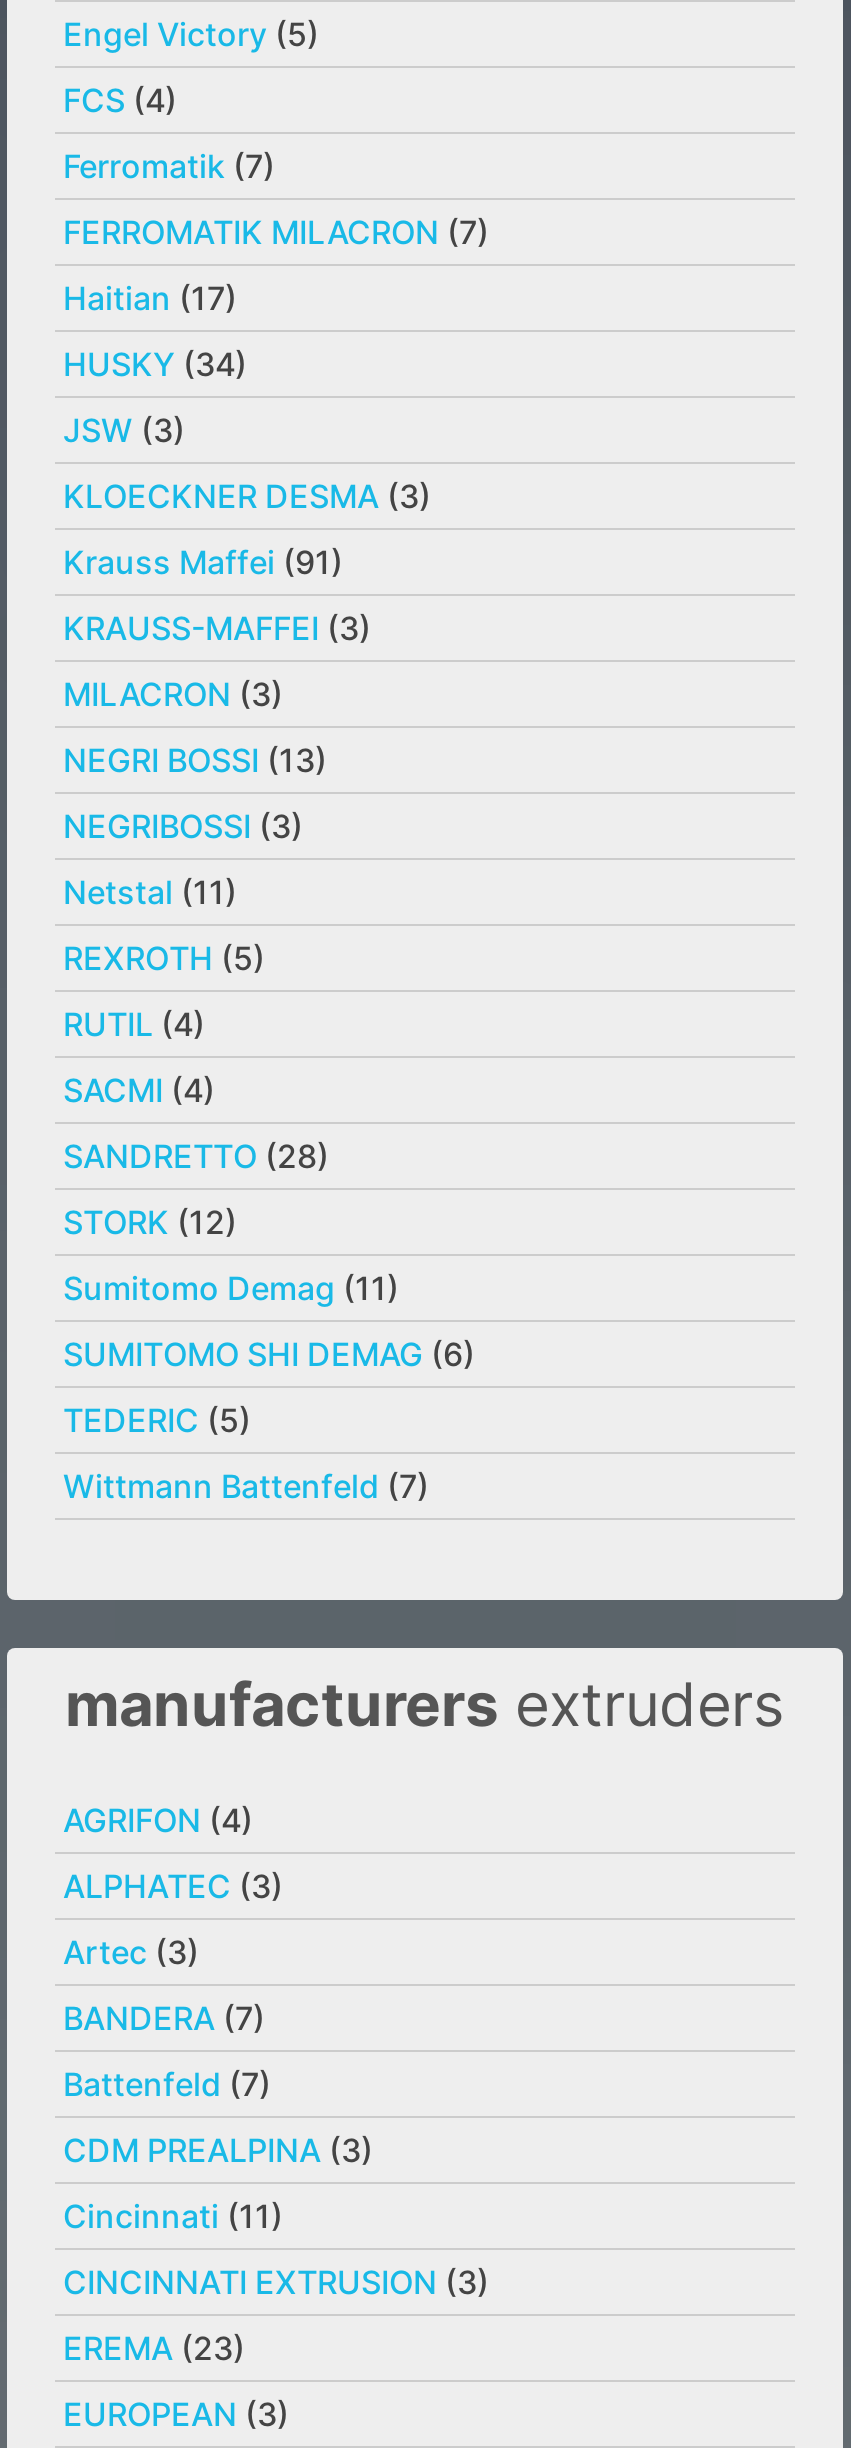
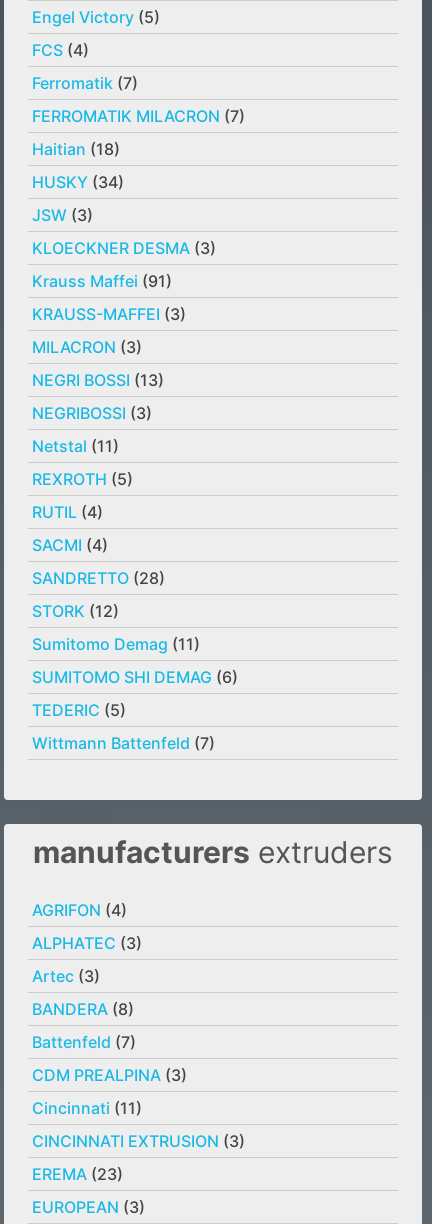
[63,278,237,318] Haitian (17) -> [32,139,120,159] Haitian (18)
[63,1998,265,2038] BANDERA (7) -> [32,999,134,1019] BANDERA (8)

